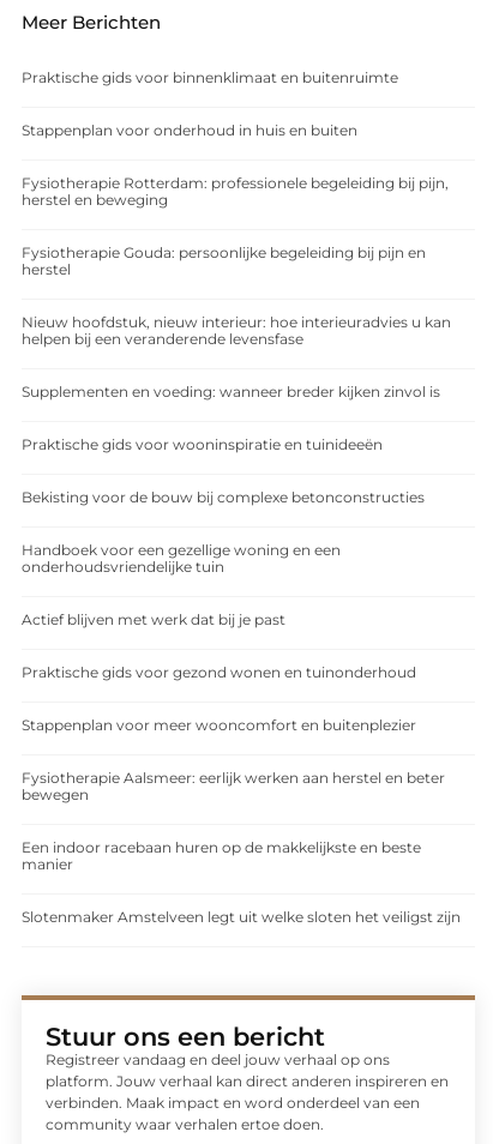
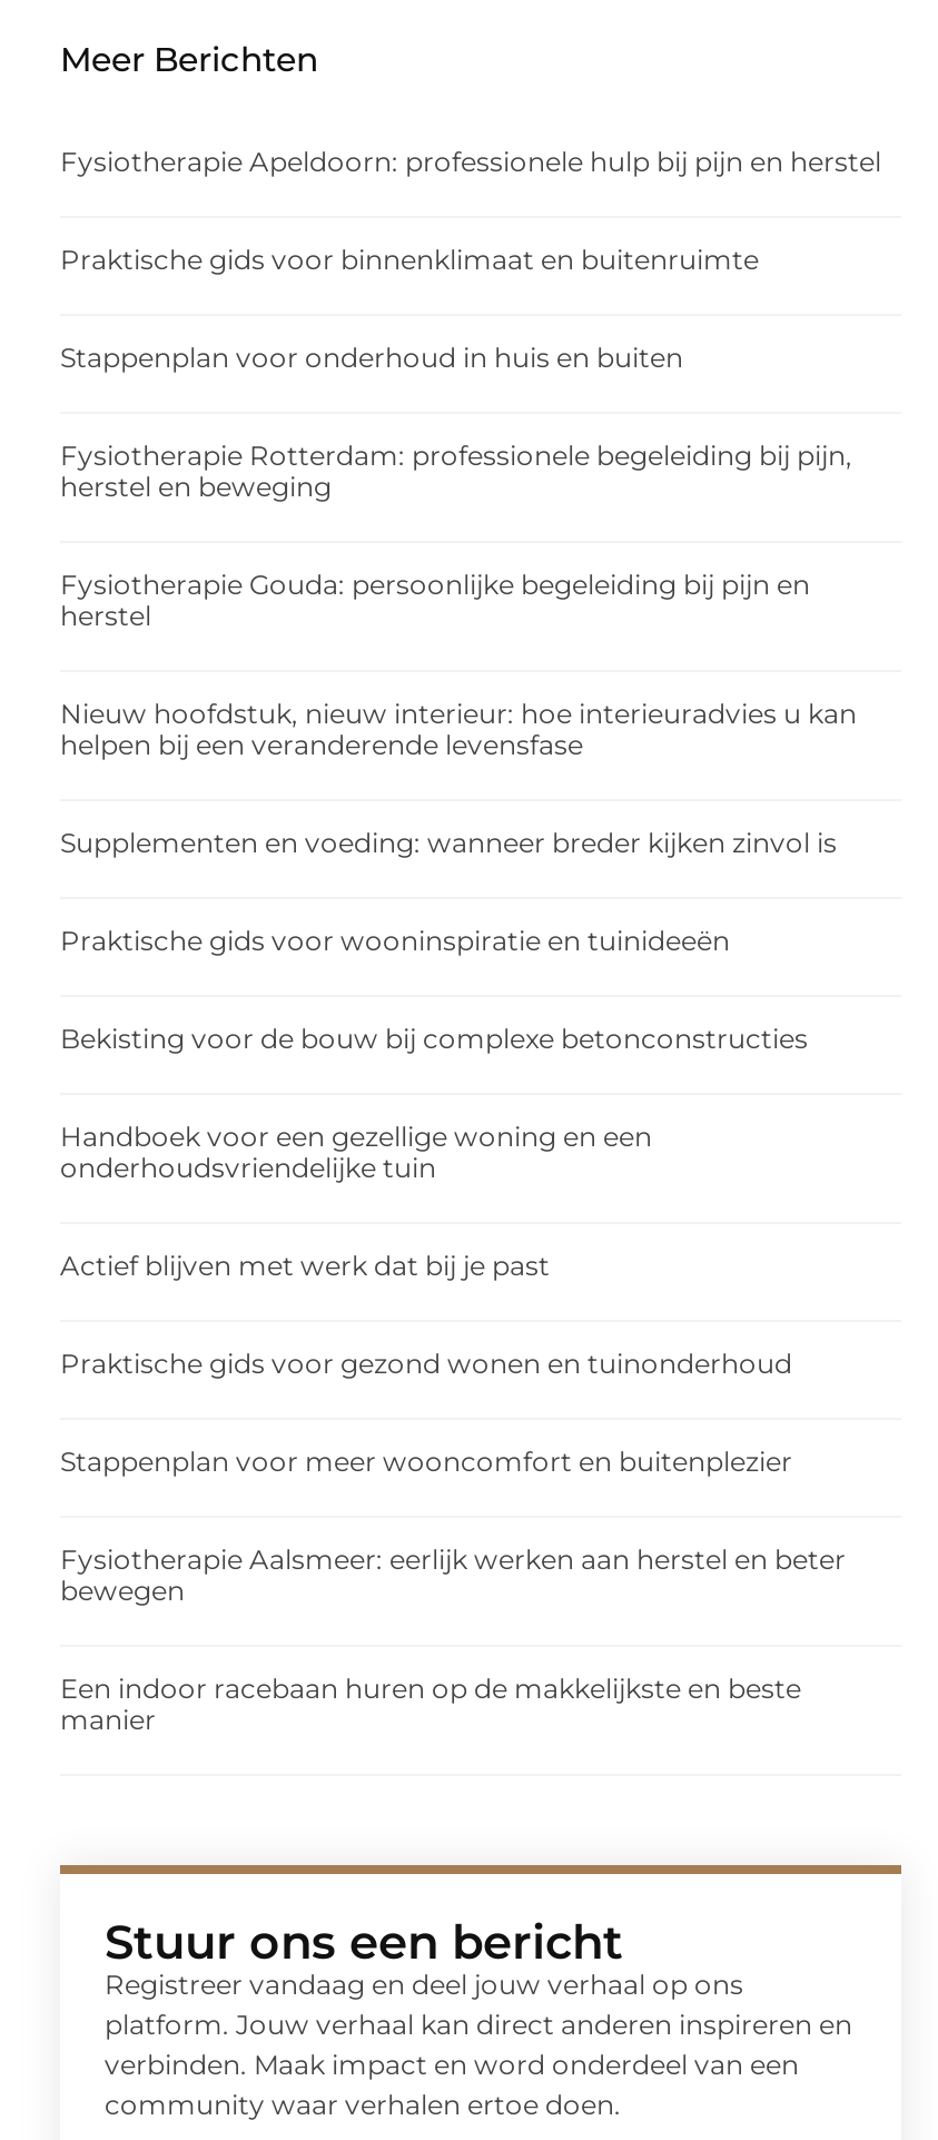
none -> [60,146,881,179] Fysiotherapie Apeldoorn: professionele hulp bij pijn en herstel
moved [22,69,451,873] -> [60,243,857,1737]: Praktische gids voor binnenklimaat en buitenruimte | Stappenplan voor onderhoud in huis en buiten | Fysiotherapie Rotterdam: professionele begeleiding bij pijn, | ... | Een indoor racebaan huren op de makkelijkste en beste | manier
[22,908,461,926] Slotenmaker Amstelveen legt uit welke sloten het veiligst zijn -> none

